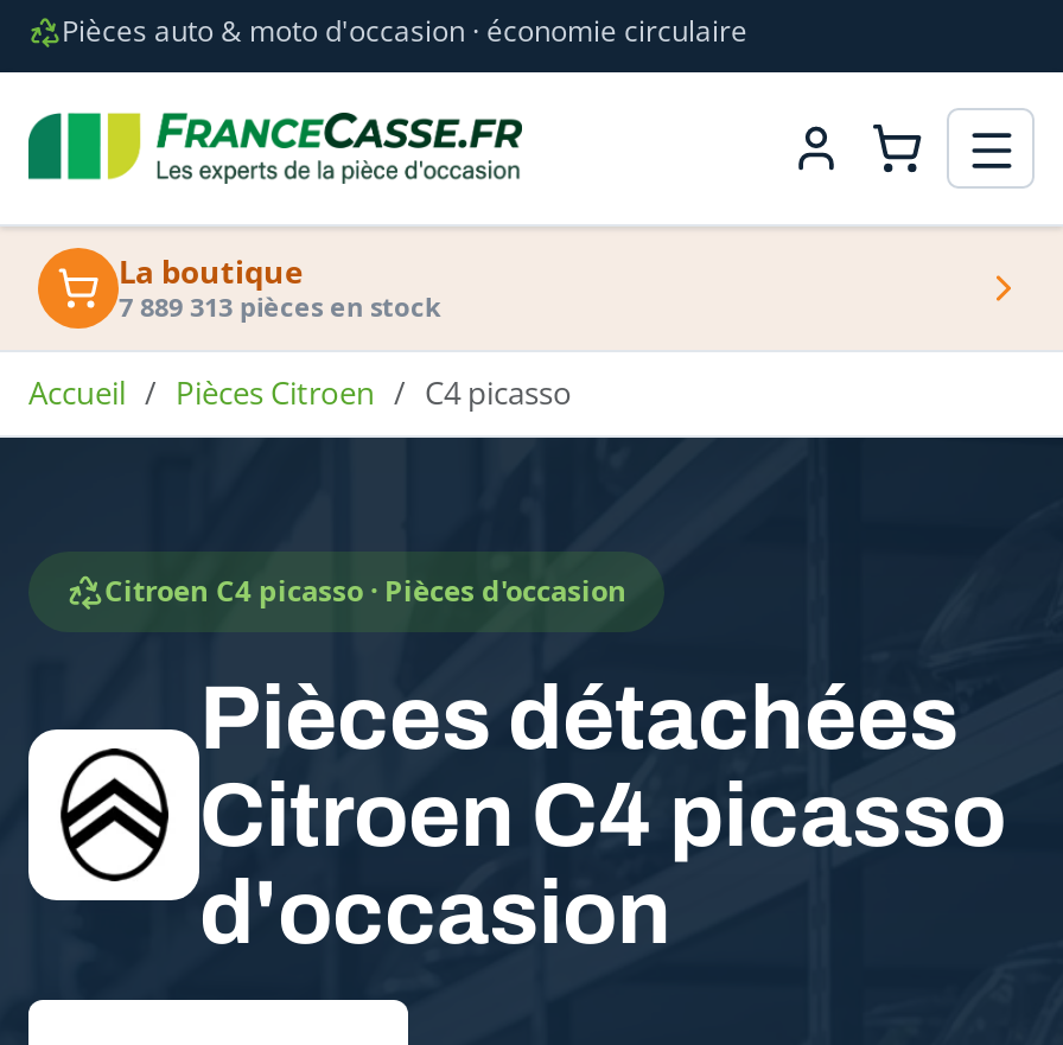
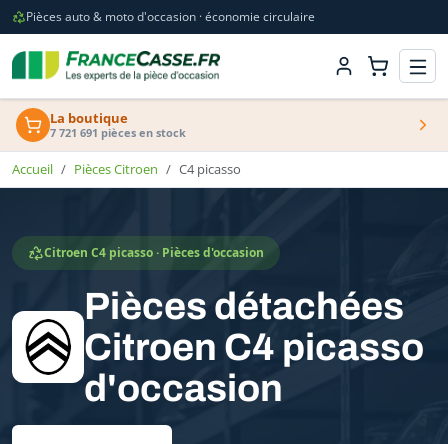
[119,288,441,323] 7 889 313 pièces en stock -> [50,125,186,140] 7 721 691 pièces en stock

